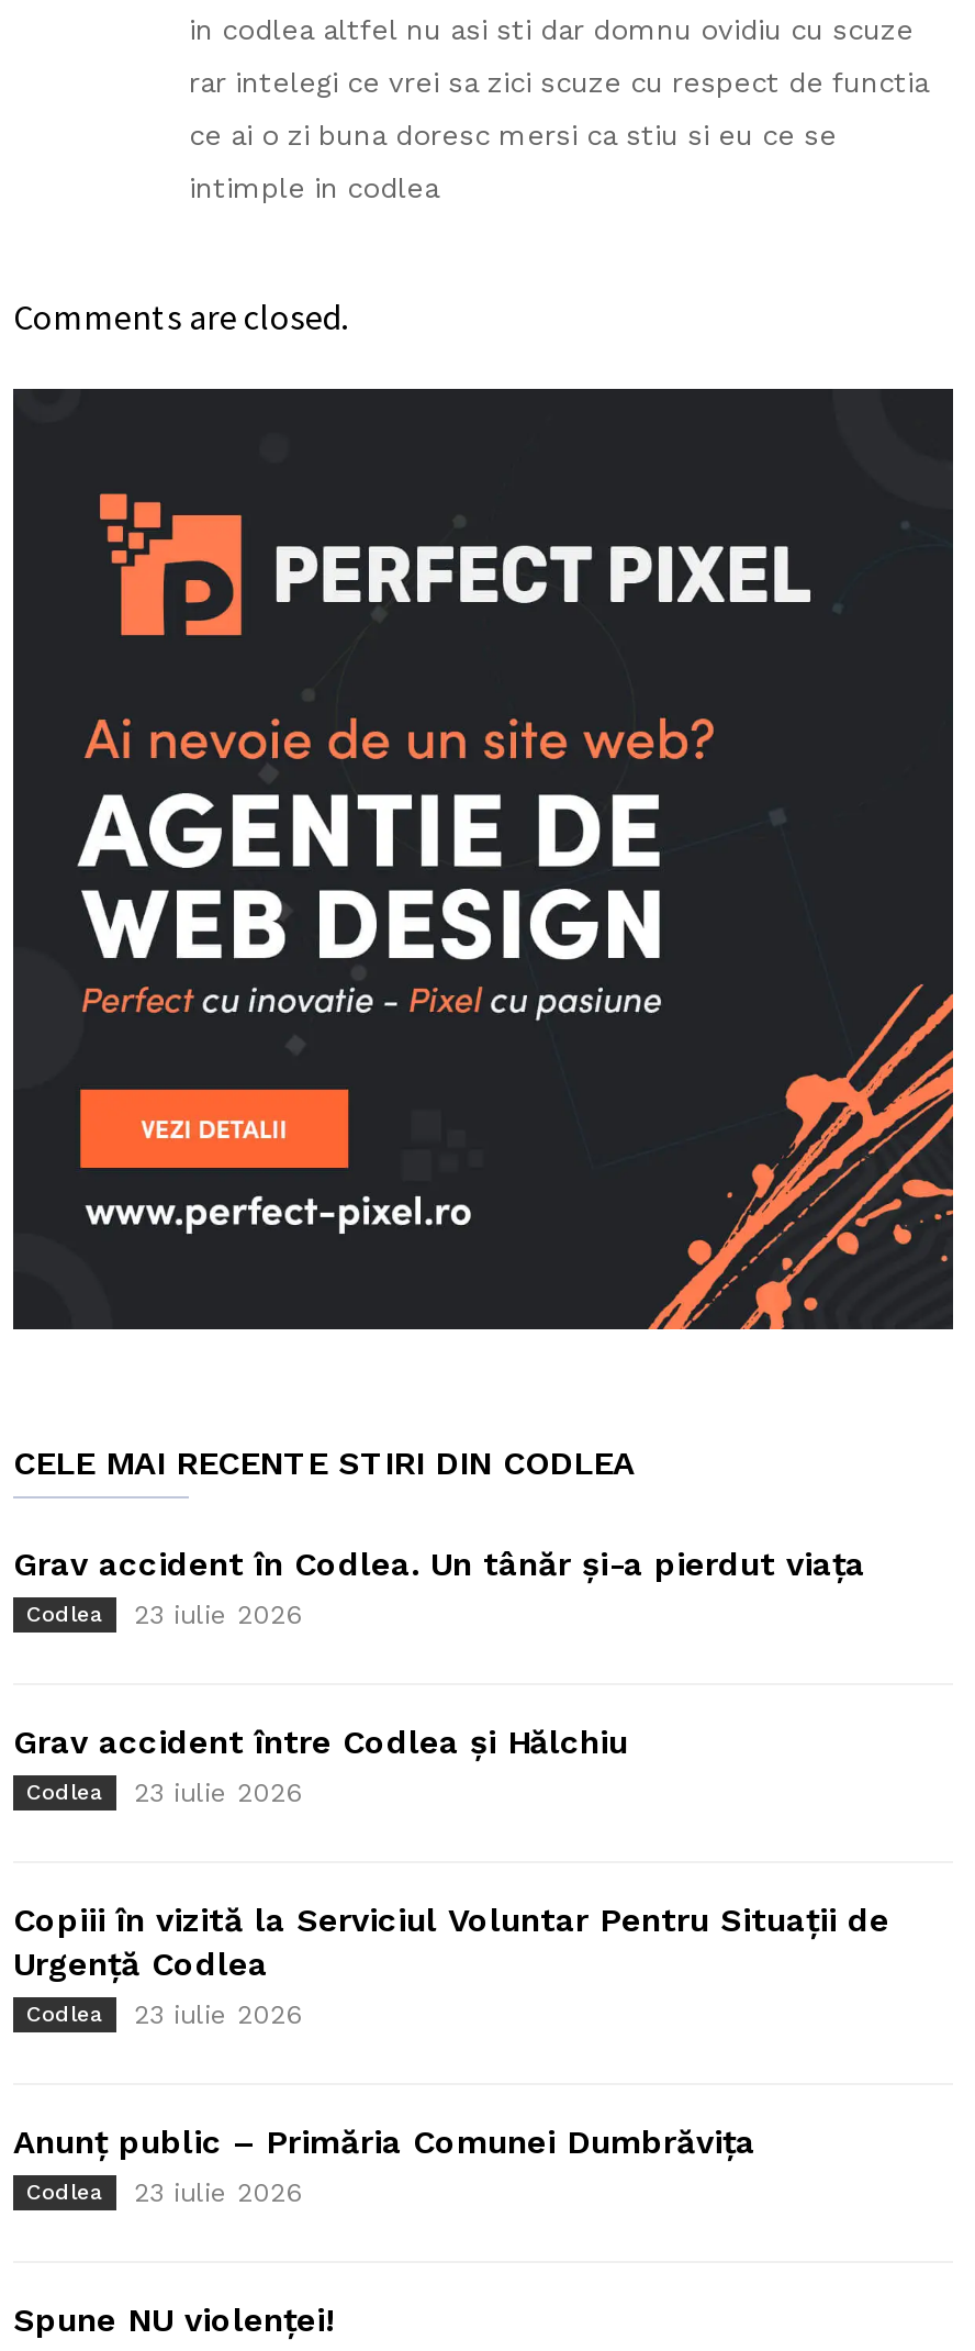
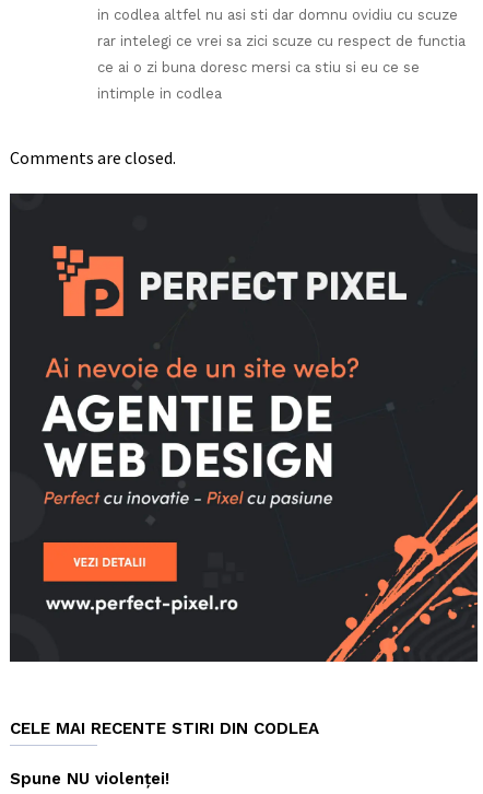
[13,1545,889,2209] Grav accident în Codlea. Un tânăr și-a pierdut viața | Codlea | 23 iulie 2026 | Grav accident între Codlea și Hălchiu | Codlea | 23 iulie 2026 | Copiii în vizită la Serviciul Voluntar Pentru Situații de | Urgență Codlea | Codlea | 23 iulie 2026 | Anunț public – Primăria Comunei Dumbrăvița | Codlea | 23 iulie 2026 -> none

